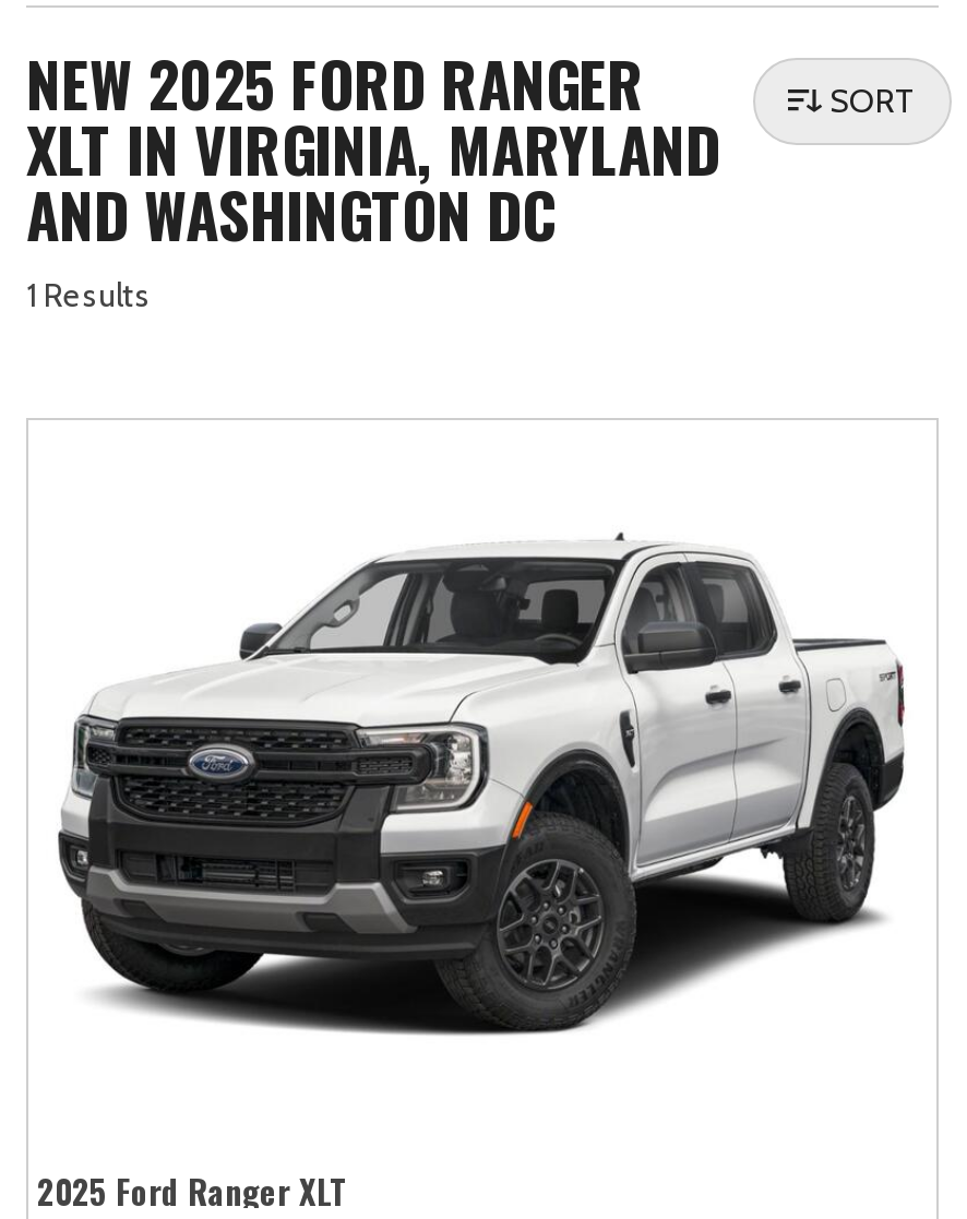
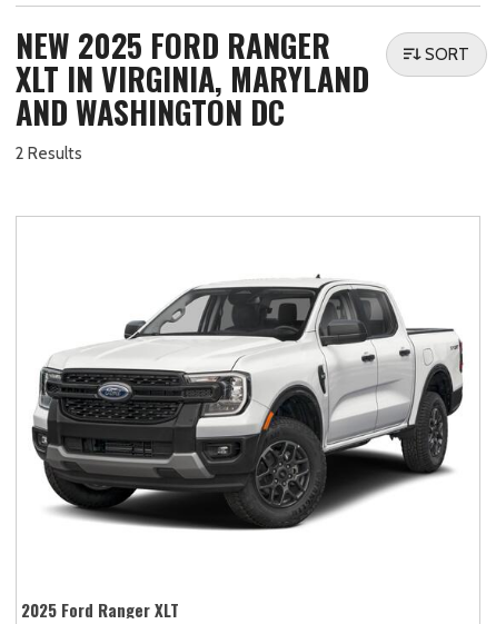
[26,277,151,316] 1 Results -> [16,144,82,164] 2 Results

